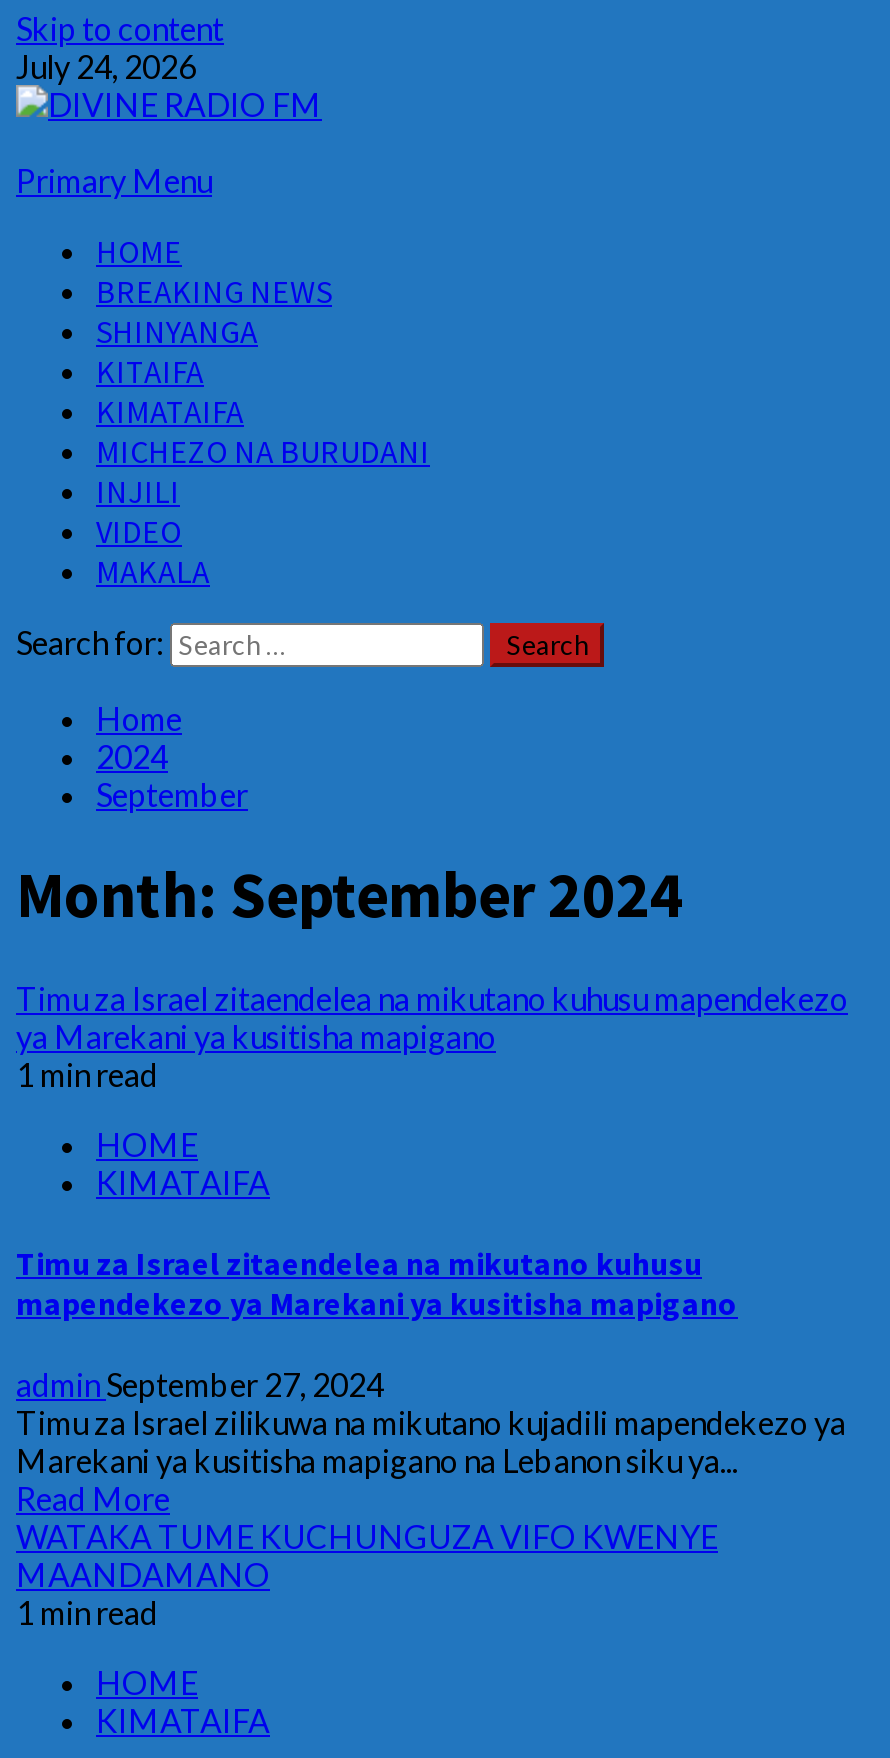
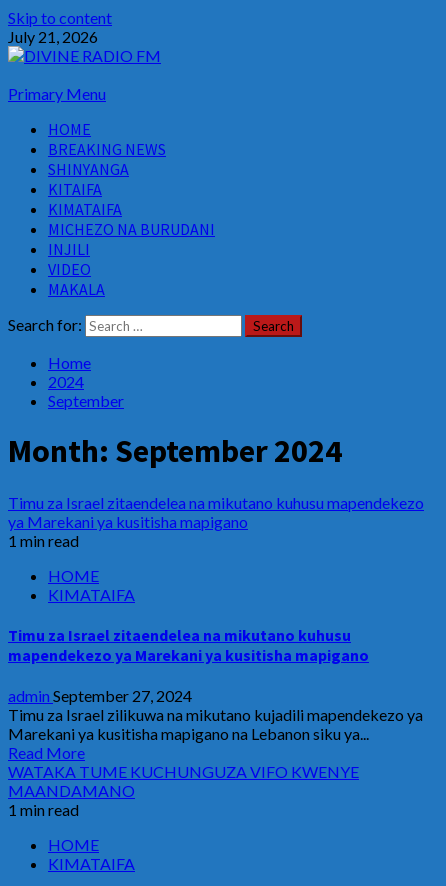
[16,47,196,85] July 24, 2026 -> [8,27,98,46] July 21, 2026

